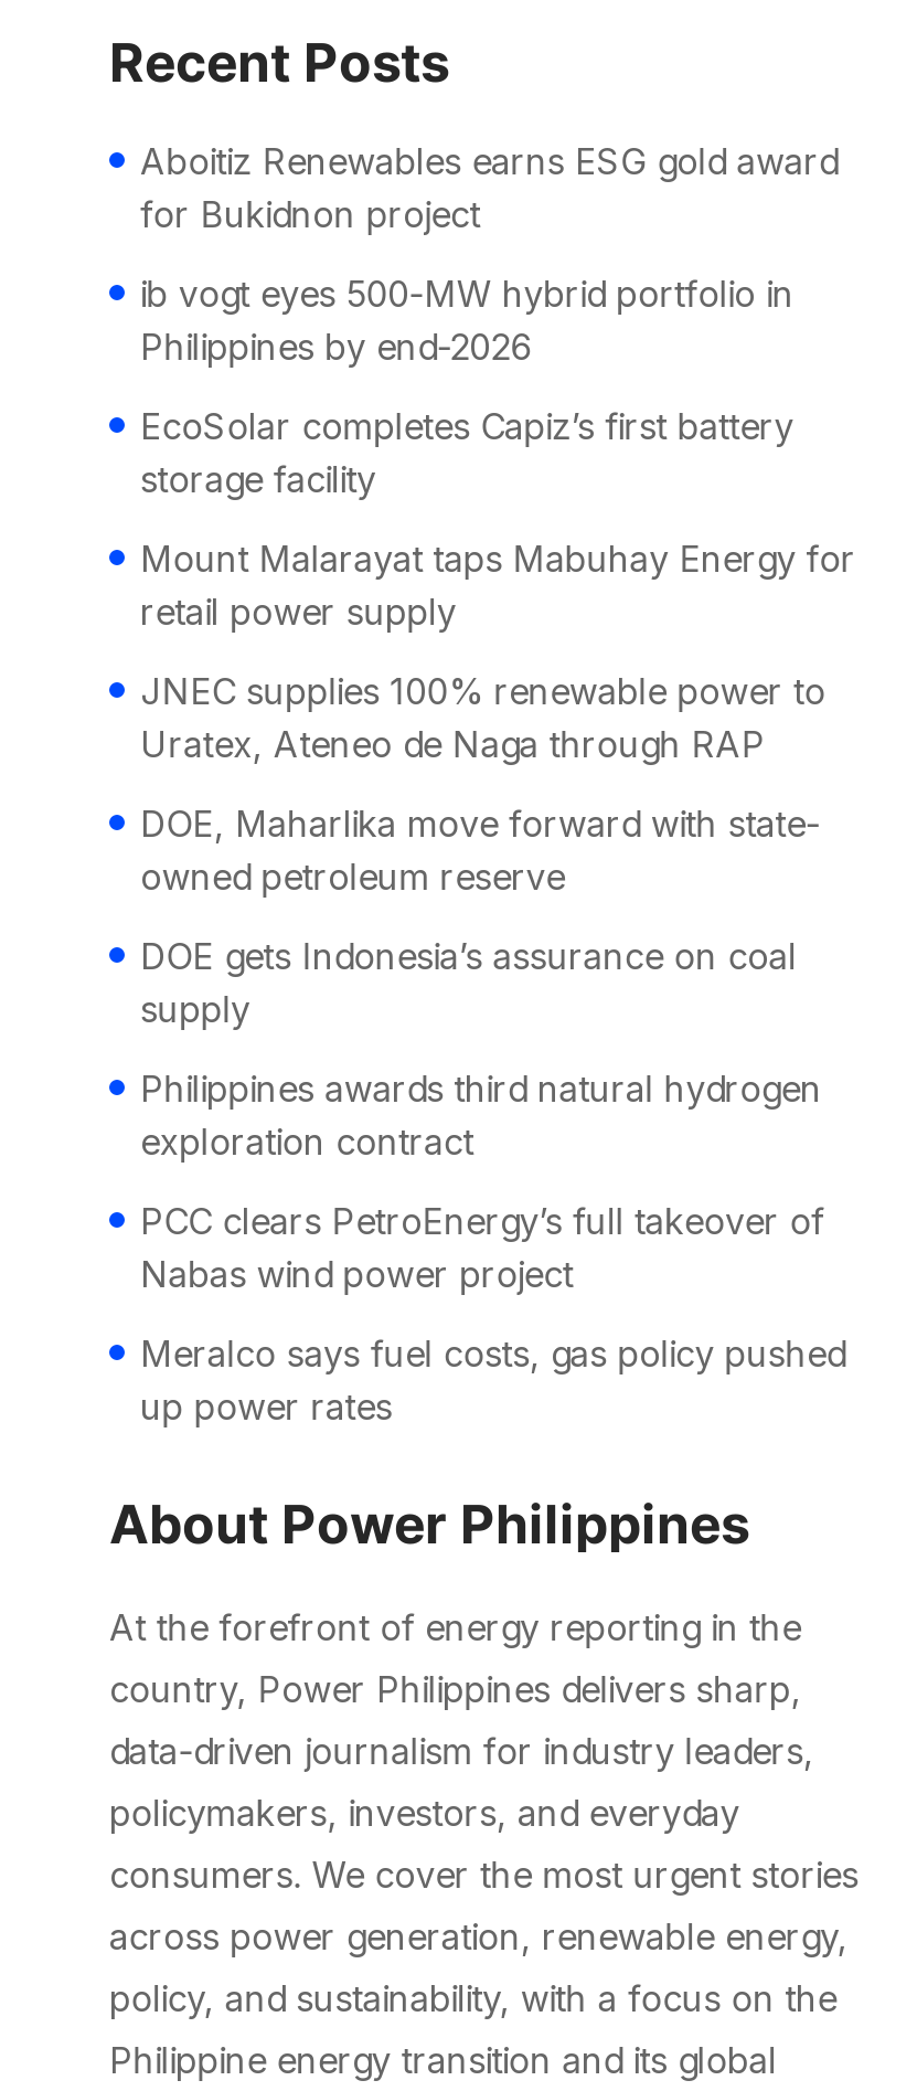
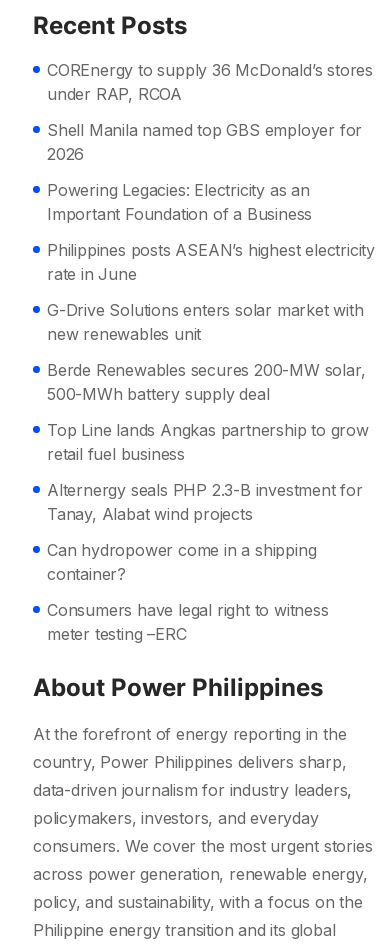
[140,139,838,236] Aboitiz Renewables earns ESG gold award | for Bukidnon project -> [47,60,373,104] COREnergy to supply 36 McDonald’s stores | under RAP, RCOA
[140,271,794,369] ib vogt eyes 500-MW hybrid portfolio in | Philippines by end-2026 -> [47,120,362,164] Shell Manila named top GBS employer for | 2026
[140,404,793,501] EcoSolar completes Capiz’s first battery | storage facility -> [47,180,312,224] Powering Legacies: Electricity as an | Important Foundation of a Business
[140,536,856,633] Mount Malarayat taps Mabuhay Energy for | retail power supply -> [47,240,375,284] Philippines posts ASEAN’s highest electricity | rate in June
[140,669,826,766] JNEC supplies 100% renewable power to | Uratex, Ateneo de Naga through RAP -> [47,300,364,344] G-Drive Solutions enters solar market with | new renewables unit
[140,801,820,898] DOE, Maharlika move forward with state- | owned petroleum reserve -> [47,360,365,404] Berde Renewables secures 200-MW solar, | 500-MWh battery supply deal
[140,934,796,1031] DOE gets Indonesia’s assurance on coal | supply -> [47,420,369,464] Top Line lands Angkas partnership to grow | retail fuel business
[140,1066,822,1163] Philippines awards third natural hydrogen | exploration contract -> [47,480,363,524] Alternergy seals PHP 2.3-B investment for | Tanay, Alabat wind projects
[140,1199,824,1296] PCC clears PetroEnergy’s full takeover of | Nabas wind power project -> [47,540,316,584] Can hydropower come in a shipping | container?
[140,1331,845,1428] Meralco says fuel costs, gas policy pushed | up power rates -> [47,600,329,644] Consumers have legal right to witness | meter testing –ERC

